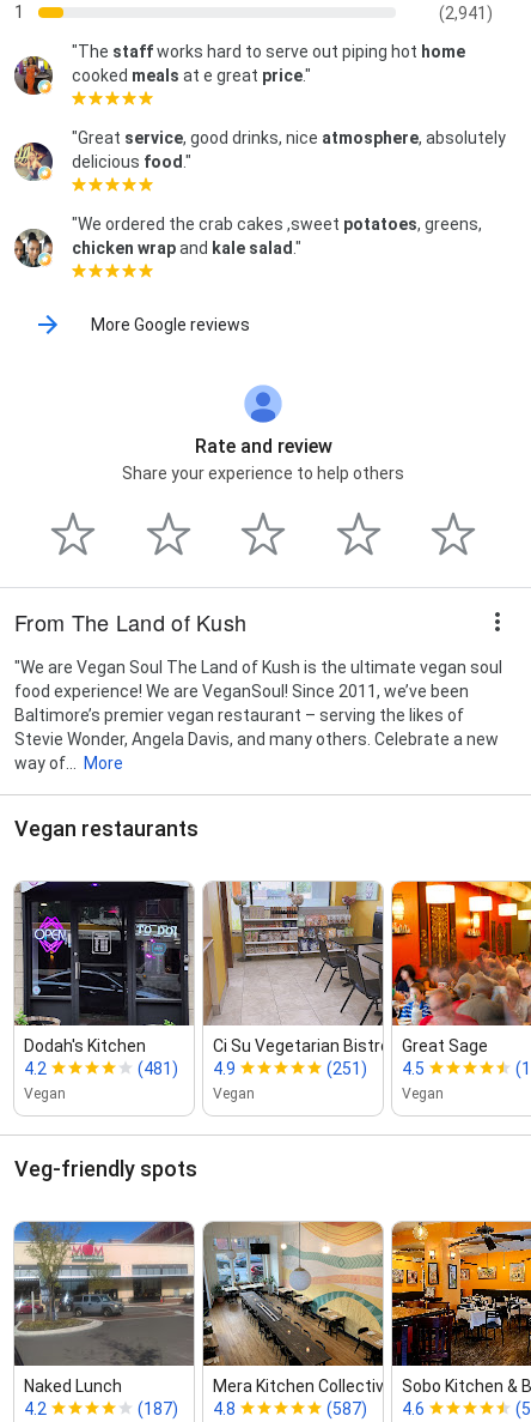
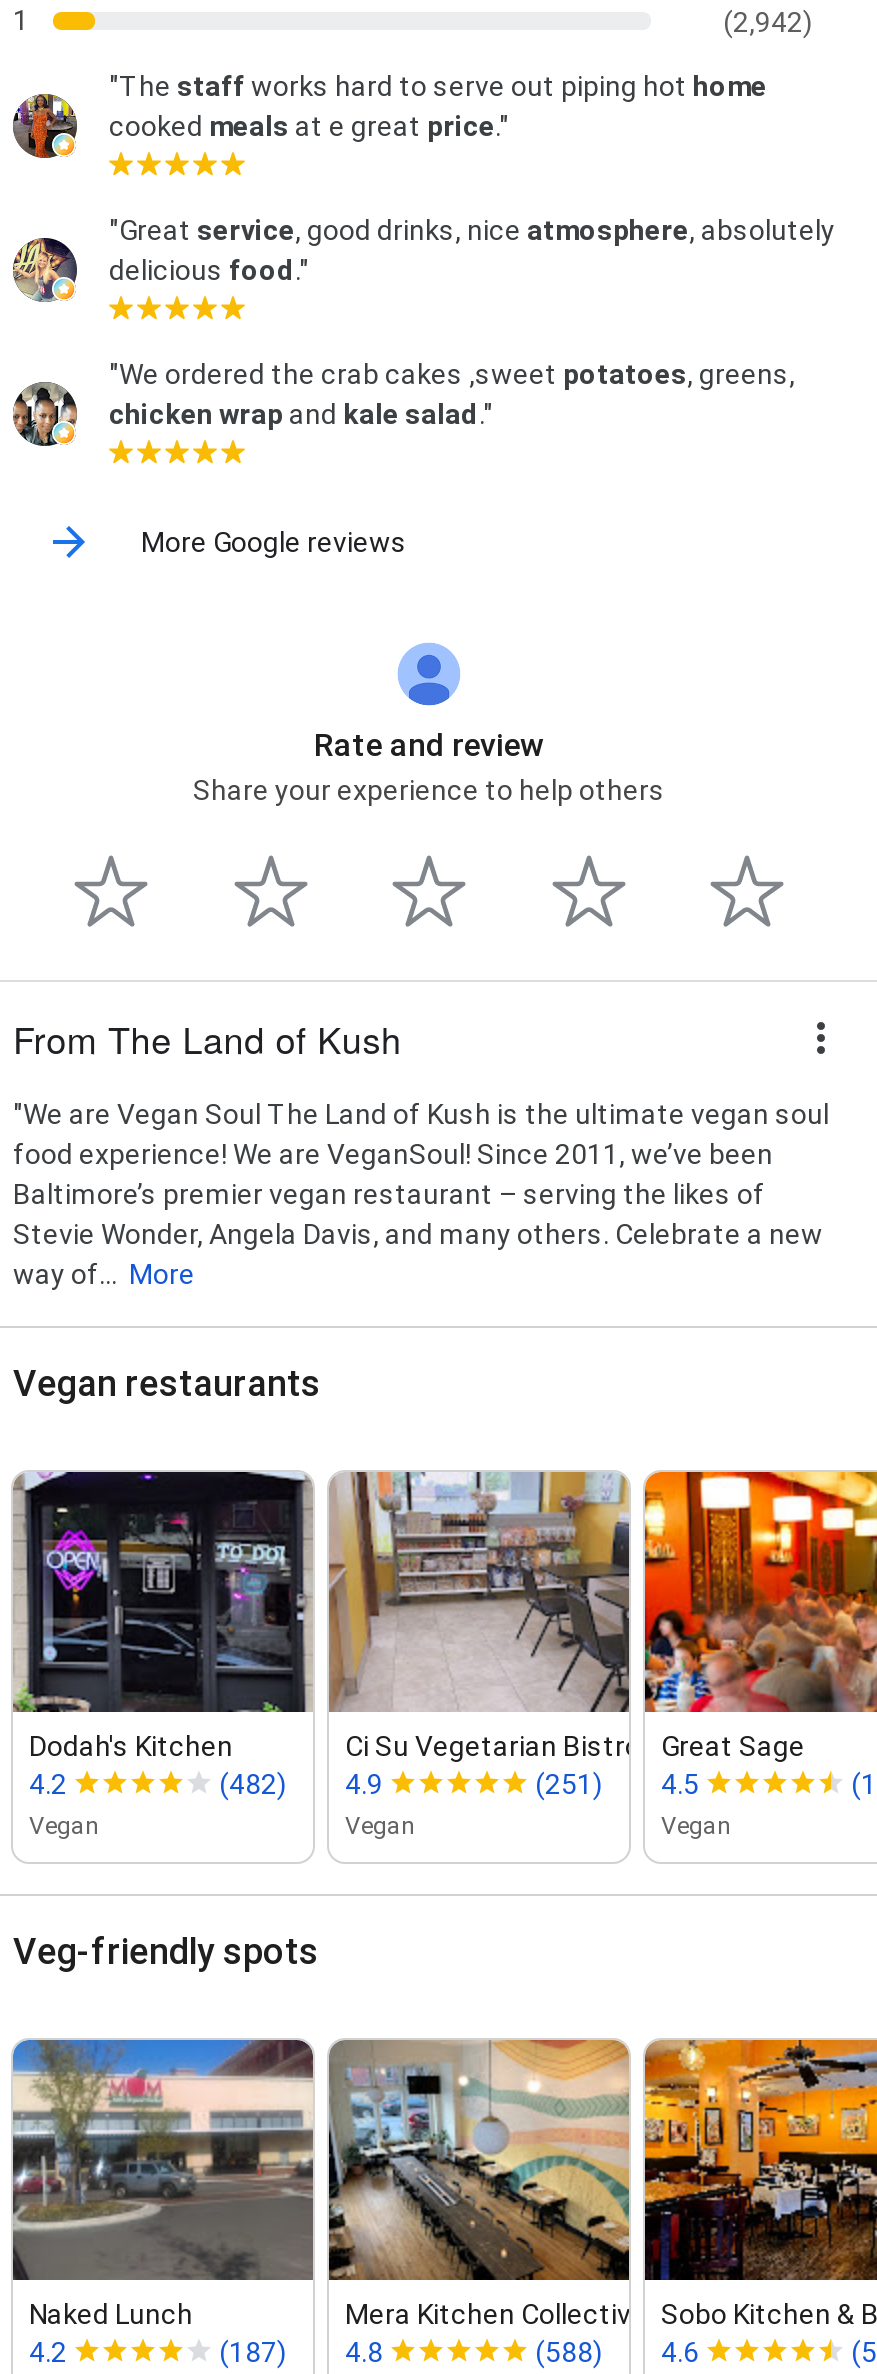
[439,3,493,22] (2,941) -> [723,5,813,37] (2,942)
[138,1059,236,1078] (481) 4.9 -> [219,1767,383,1799] (482) 4.9
[326,1399,425,1418] (587) 4.6 -> [535,2335,699,2367] (588) 4.6

